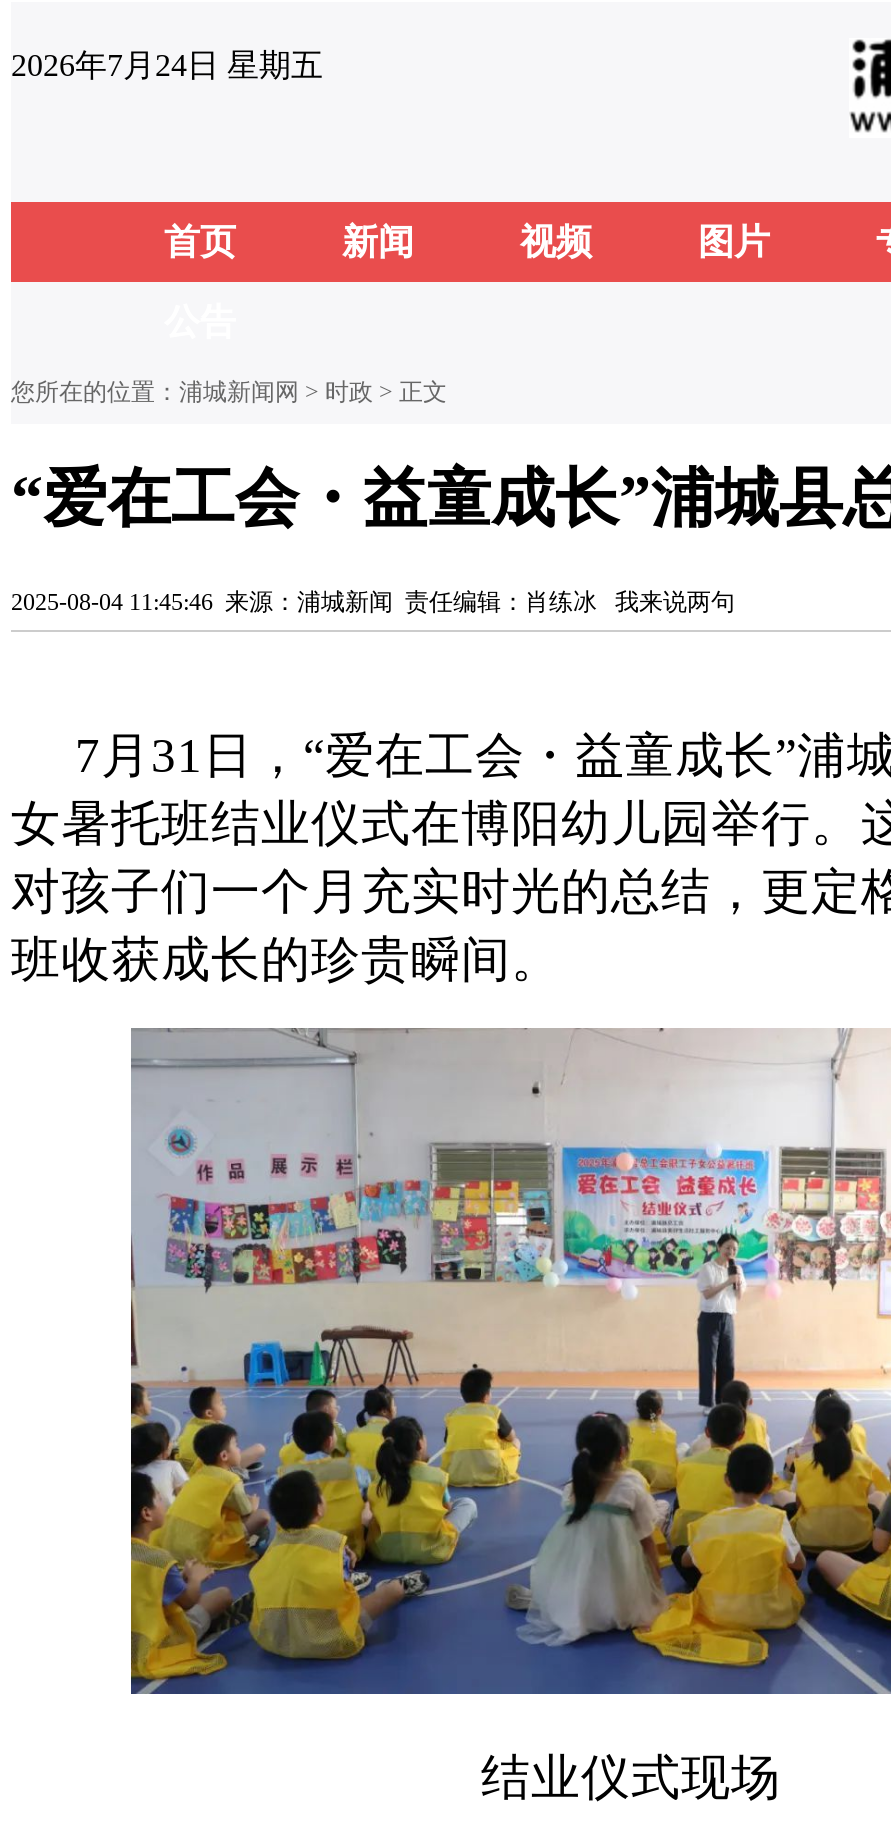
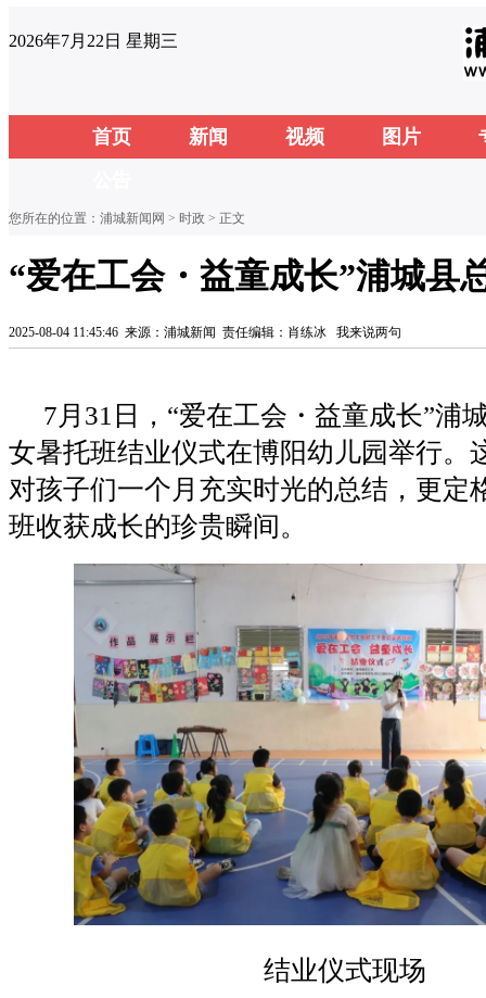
[11,48,323,82] 2026年7月24日 星期五 -> [9,31,178,50] 2026年7月22日 星期三

